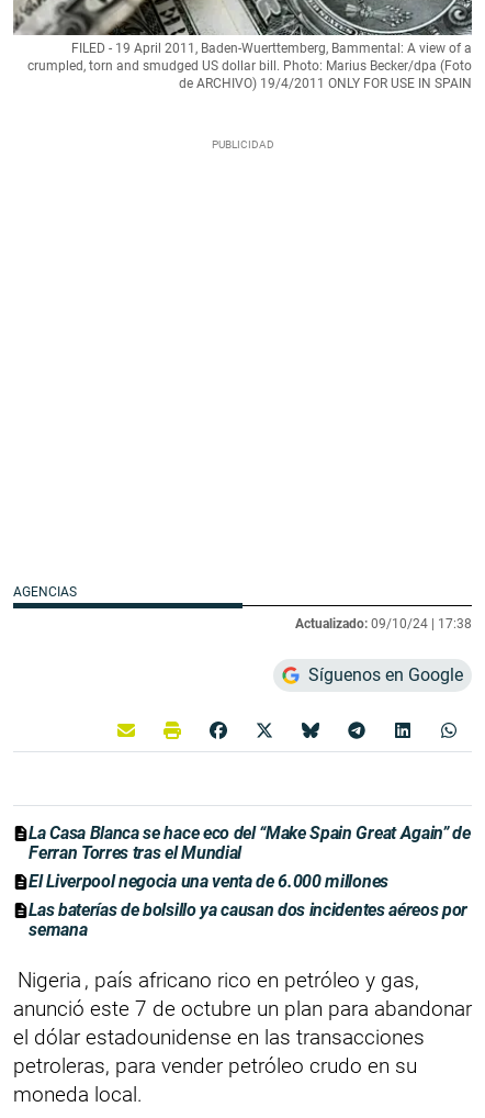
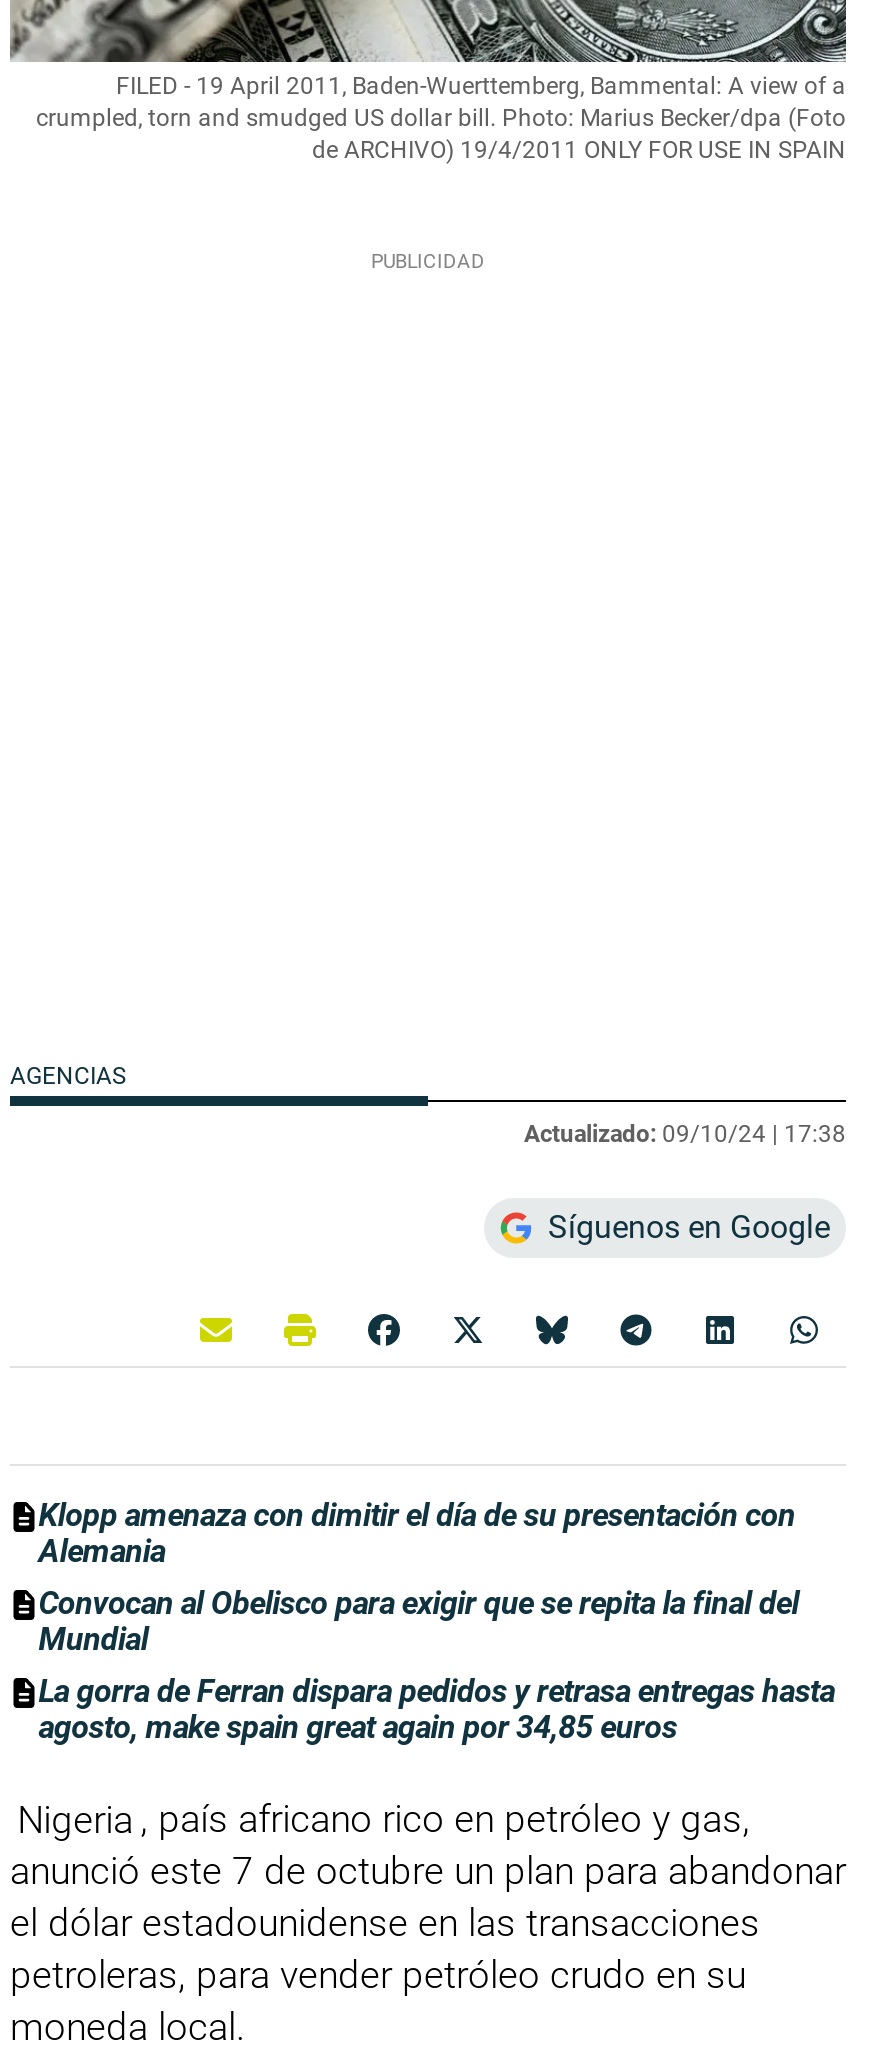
[29,822,470,940] La Casa Blanca se hace eco del “Make Spain Great Again” de | Ferran Torres tras el Mundial | El Liverpool negocia una venta de 6.000 millones | Las baterías de bolsillo ya causan dos incidentes aéreos por | semana -> [38,1497,835,1747] Klopp amenaza con dimitir el día de su presentación con | Alemania | Convocan al Obelisco para exigir que se repita la final del | Mundial | La gorra de Ferran dispara pedidos y retrasa entregas hasta | agosto, make spain great again por 34,85 euros

